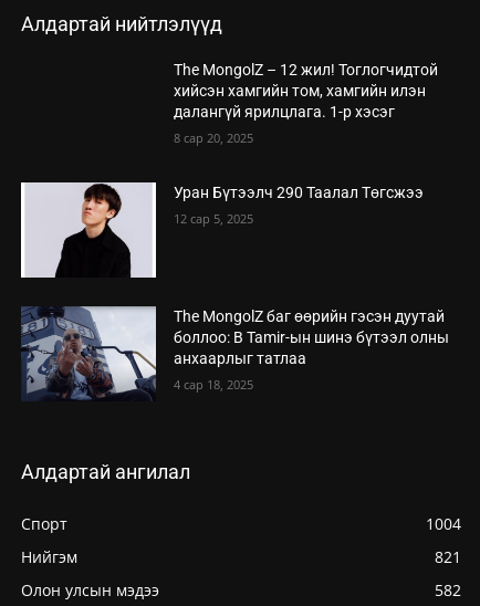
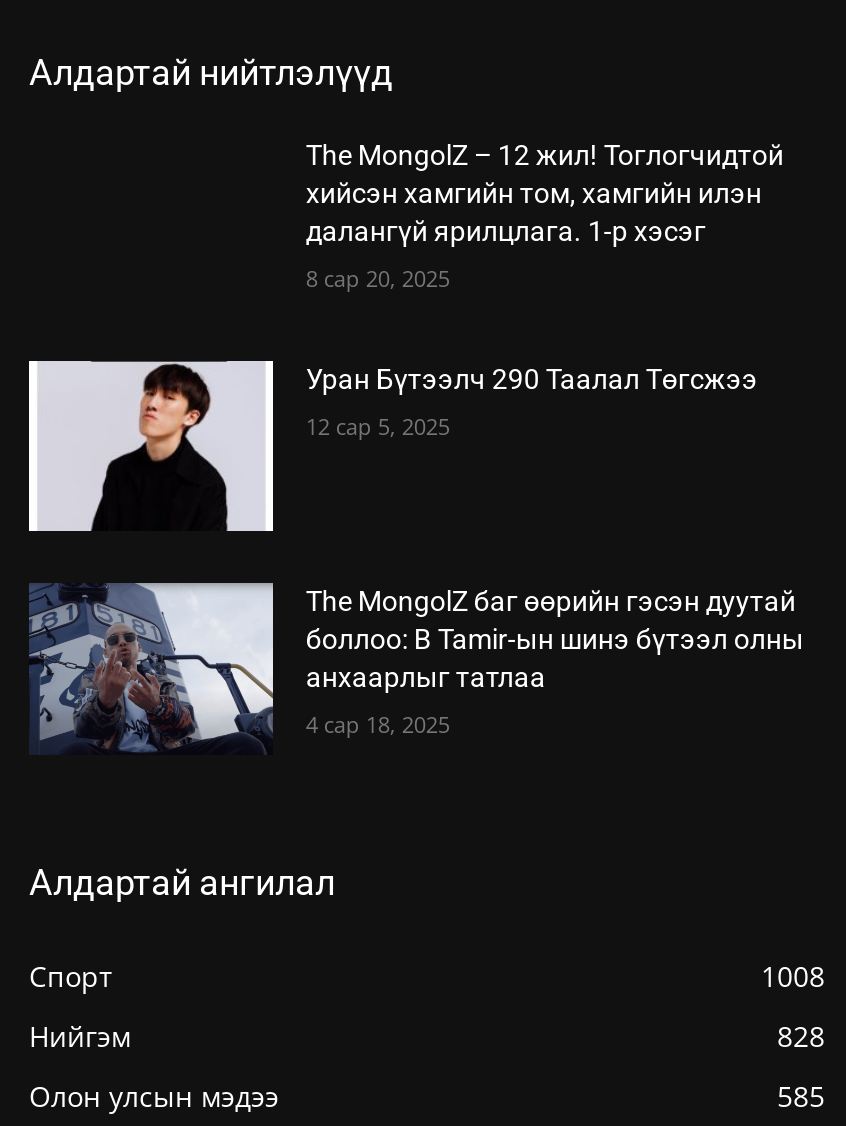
[426,513,461,534] 1004 -> [761,958,825,996] 1008
[435,546,461,567] 821 -> [777,1018,825,1056] 828
[435,579,461,600] 582 -> [777,1078,825,1116] 585

